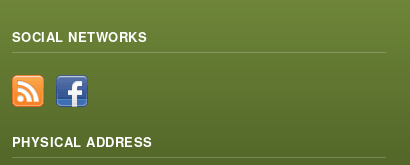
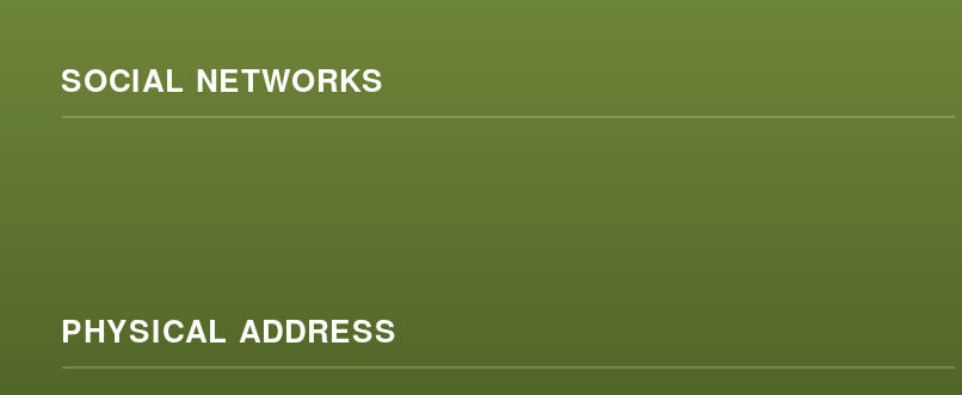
[11,74,45,108] [image] -> none
[55,74,89,108] [image] -> none

